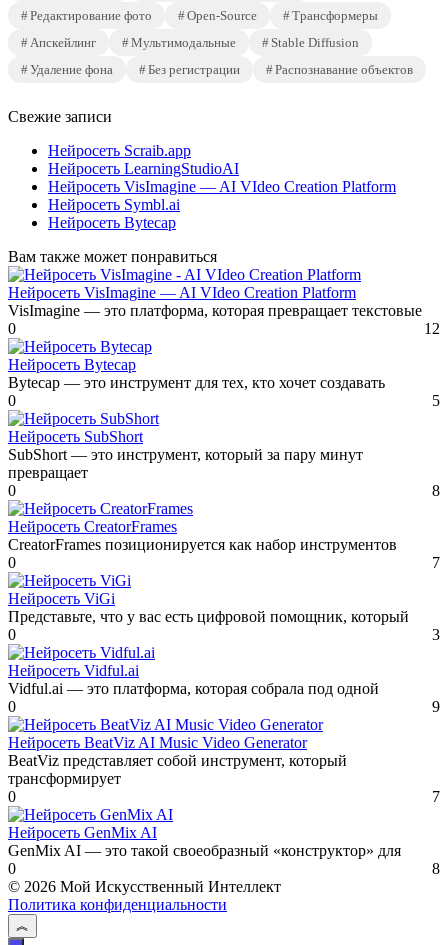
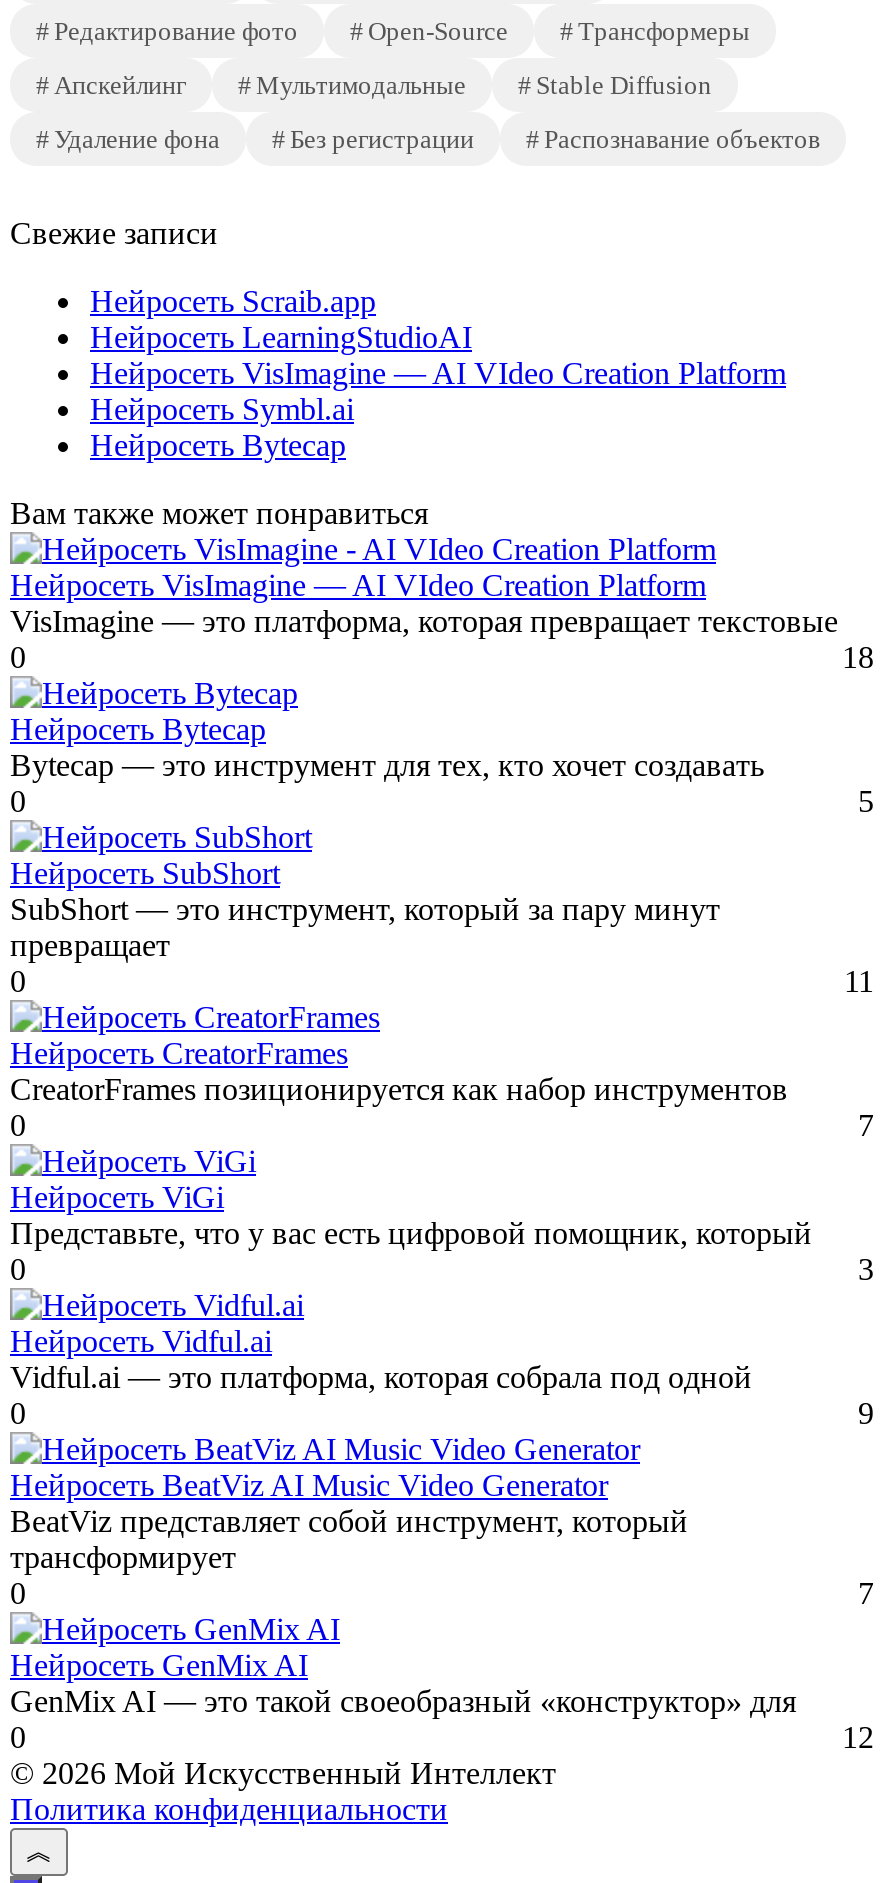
[424,320,440,337] 12 -> [842,641,874,675] 18
[432,482,440,499] 8 -> [844,965,874,999] 11
[432,860,440,877] 8 -> [842,1721,874,1755] 12

